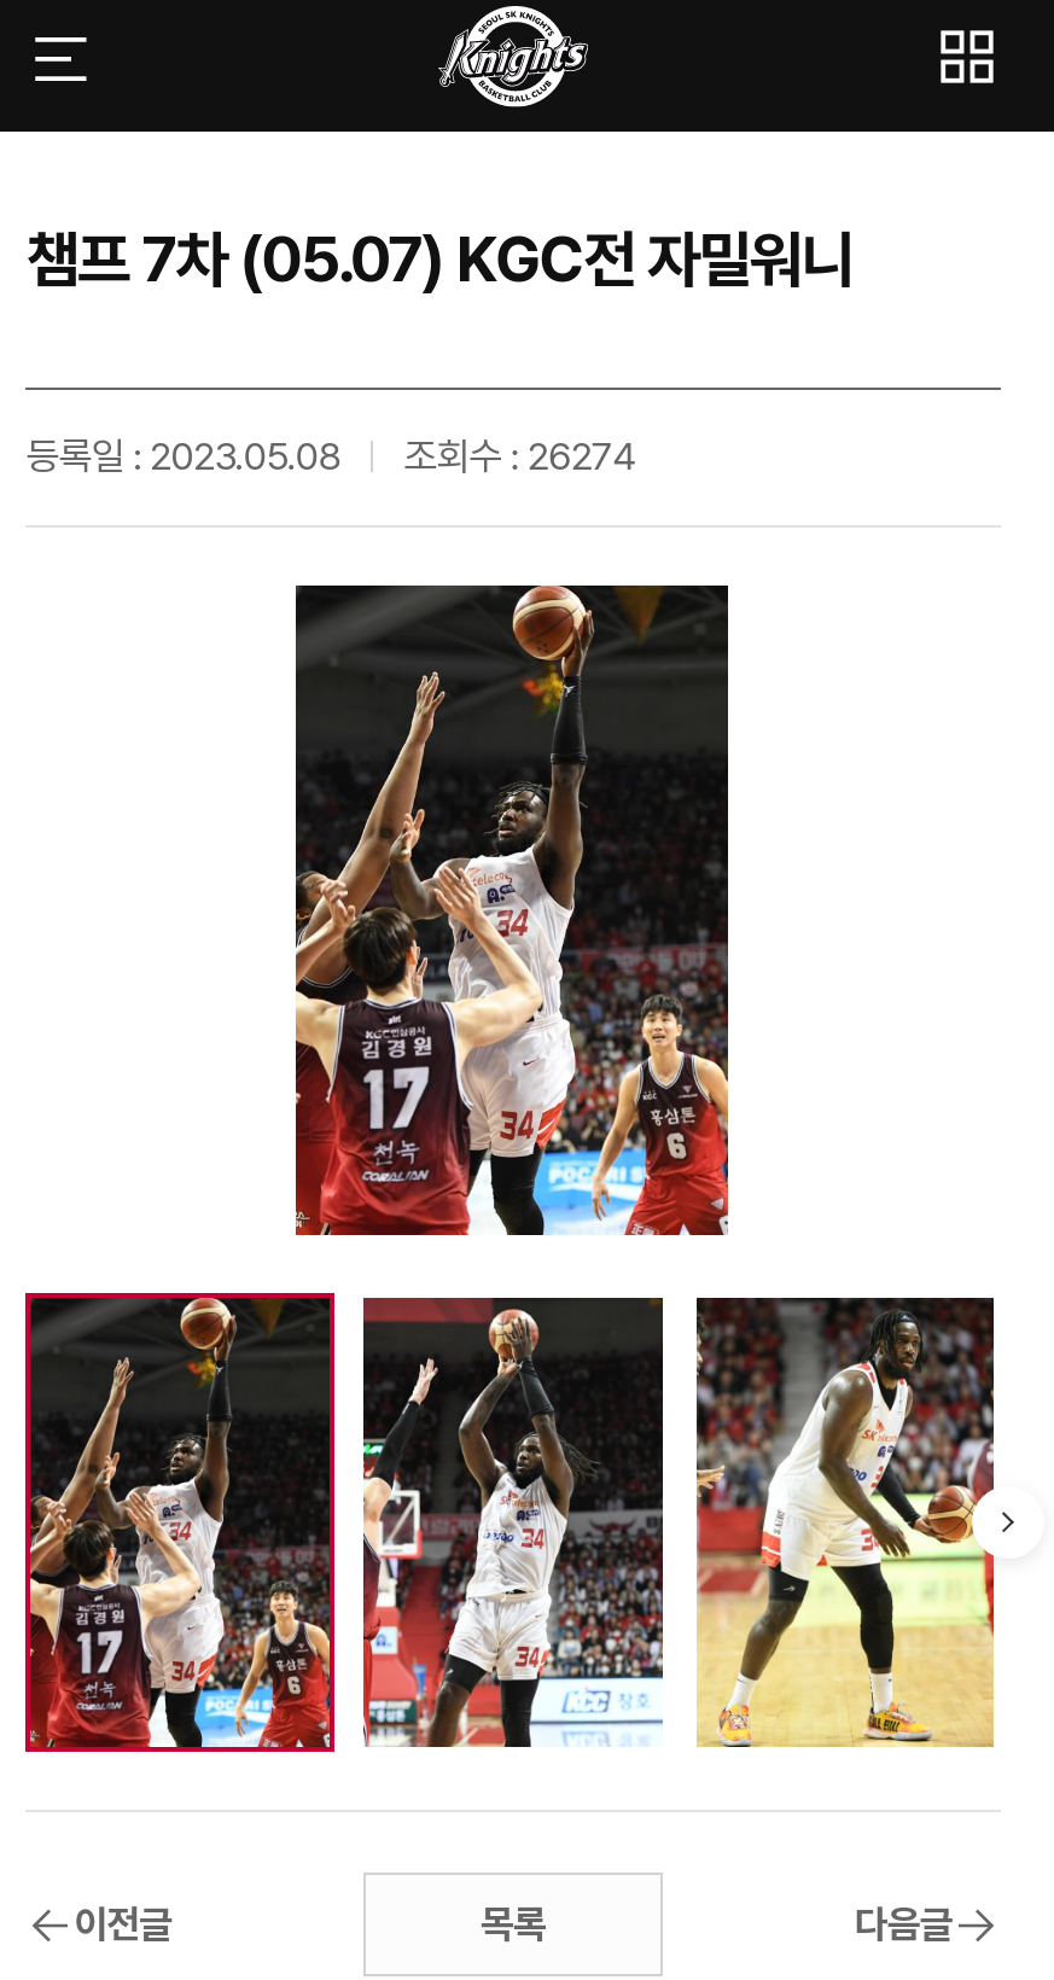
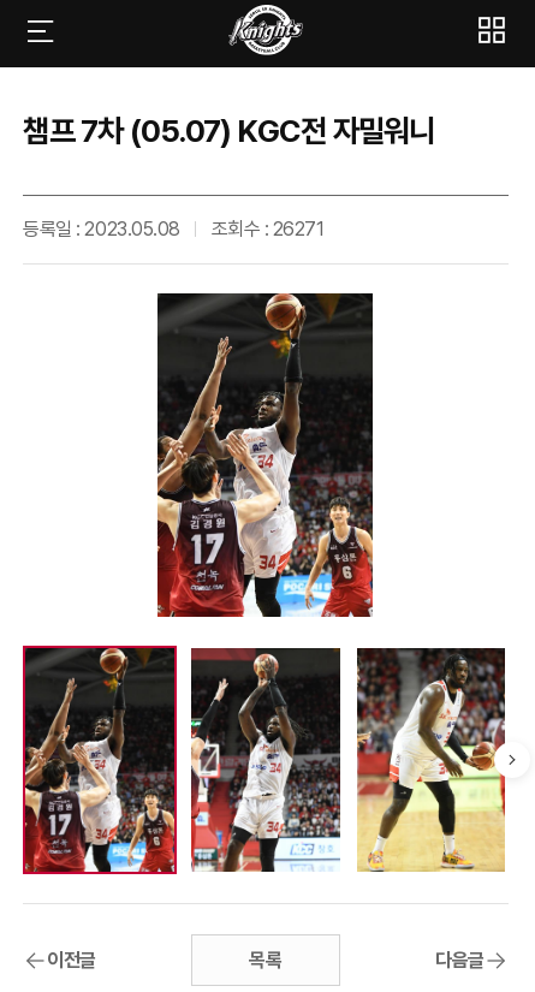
[26,434,635,480] 등록일 : 2023.05.08 조회수 : 26274 -> [23,218,324,241] 등록일 : 2023.05.08 조회수 : 26271

